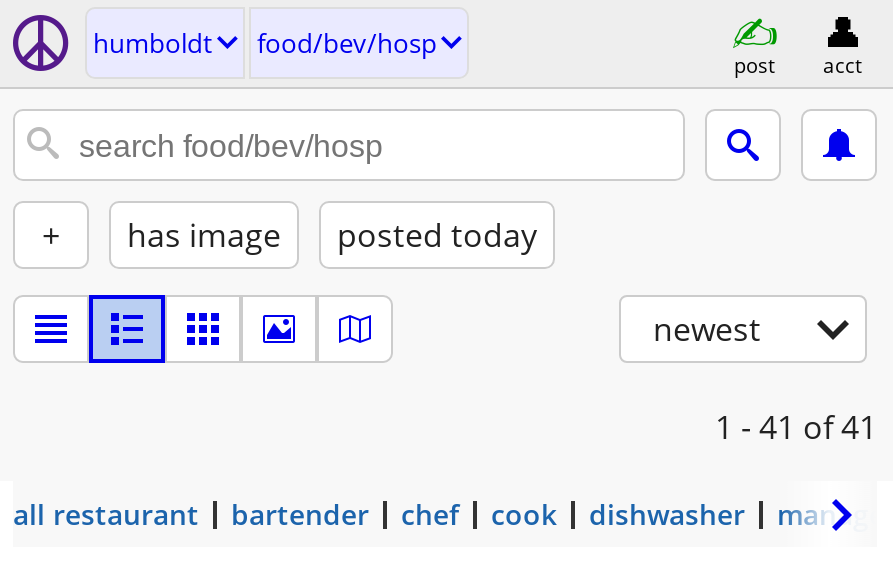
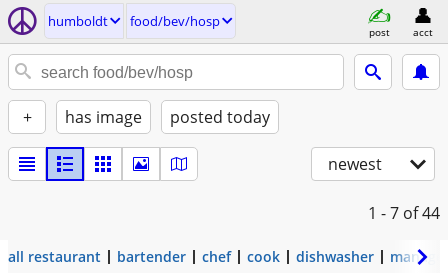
[715,405,877,449] 1 - 41 of 41 -> [368,202,440,224] 1 - 7 of 44

